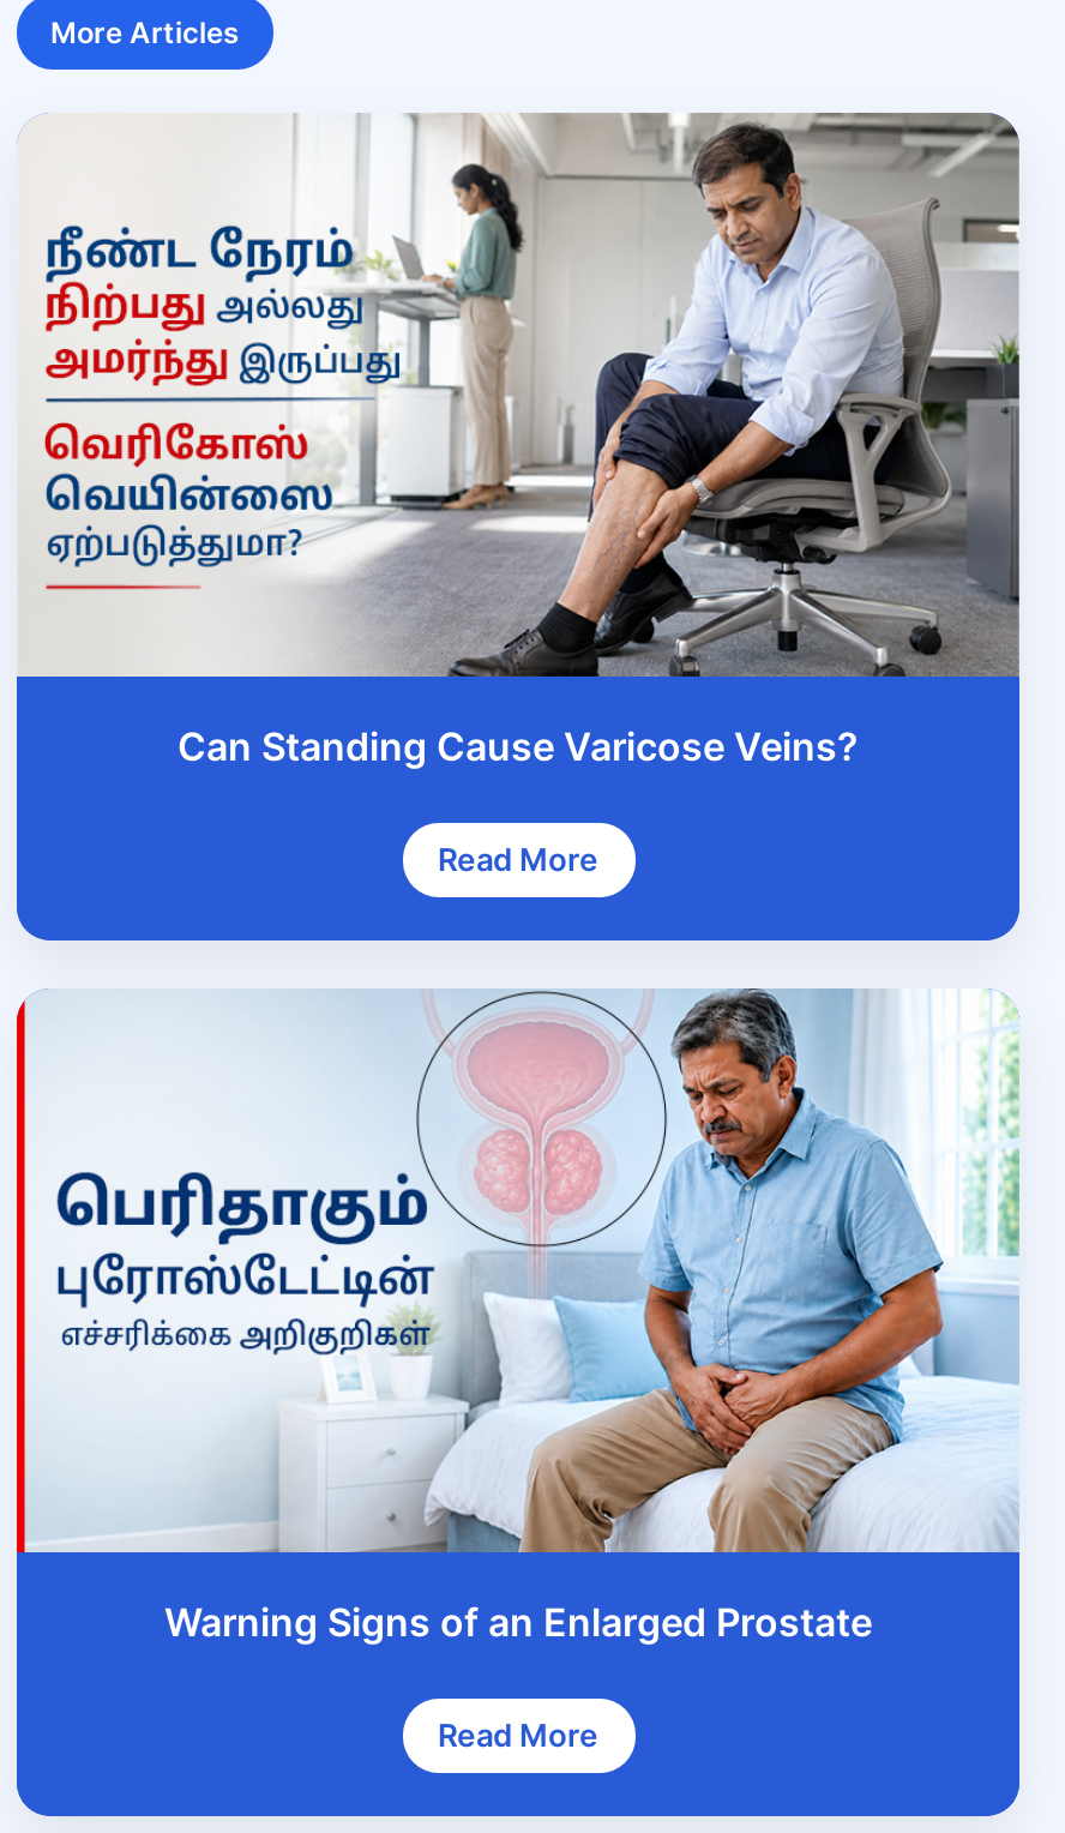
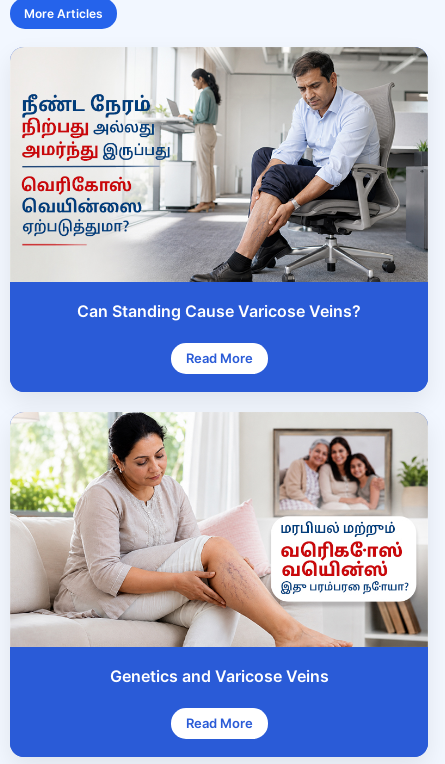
[14,986,1019,1645] [image] | Warning Signs of an Enlarged Prostate -> [9,412,429,686] [image] | Genetics and Varicose Veins

